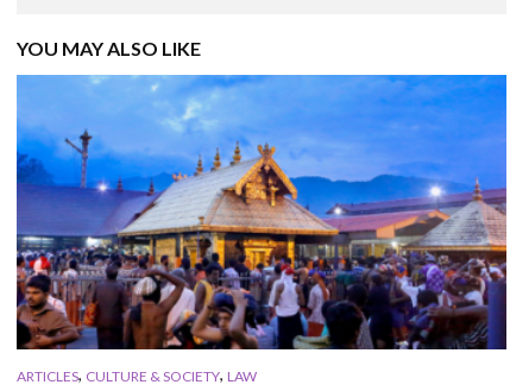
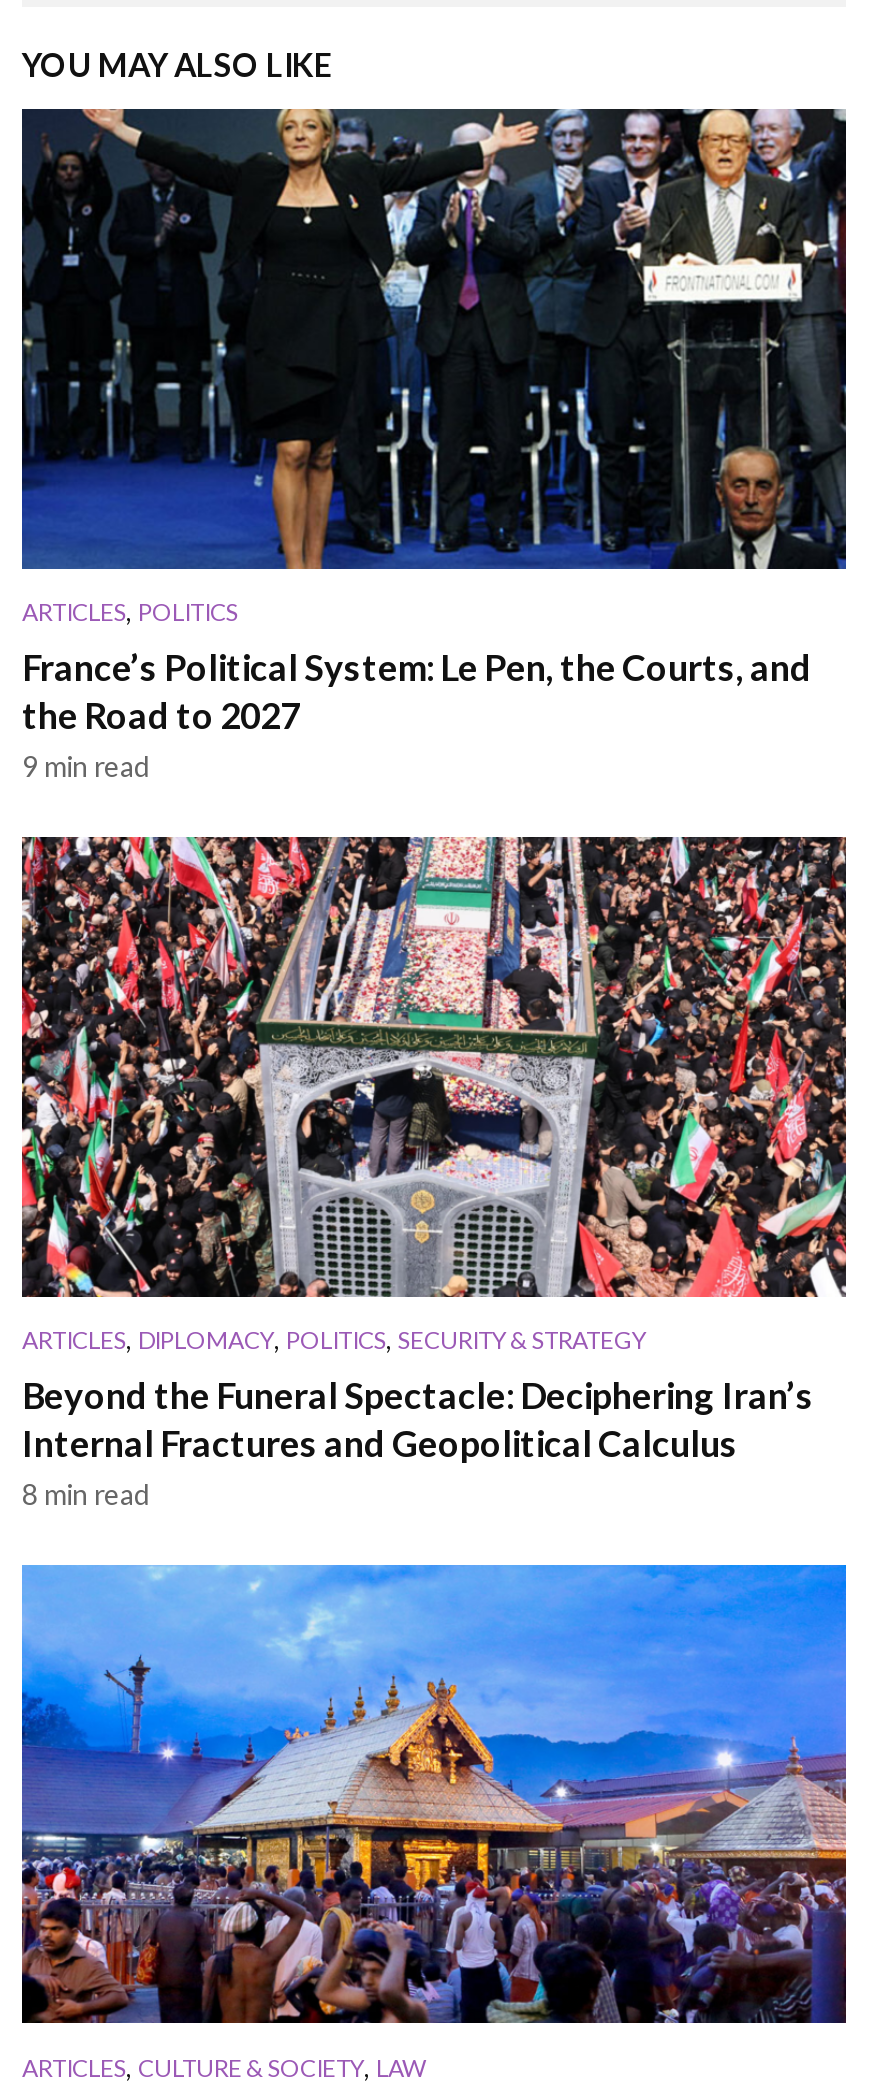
none -> [20,107,848,783] [image] | ARTICLES, POLITICS | France’s Political System: Le Pen, the Courts, and | the Road to 2027 | 9 min read
none -> [20,835,848,1511] [image] | ARTICLES, DIPLOMACY, POLITICS, SECURITY & STRATEGY | Beyond the Funeral Spectacle: Deciphering Iran’s | Internal Fractures and Geopolitical Calculus | 8 min read

